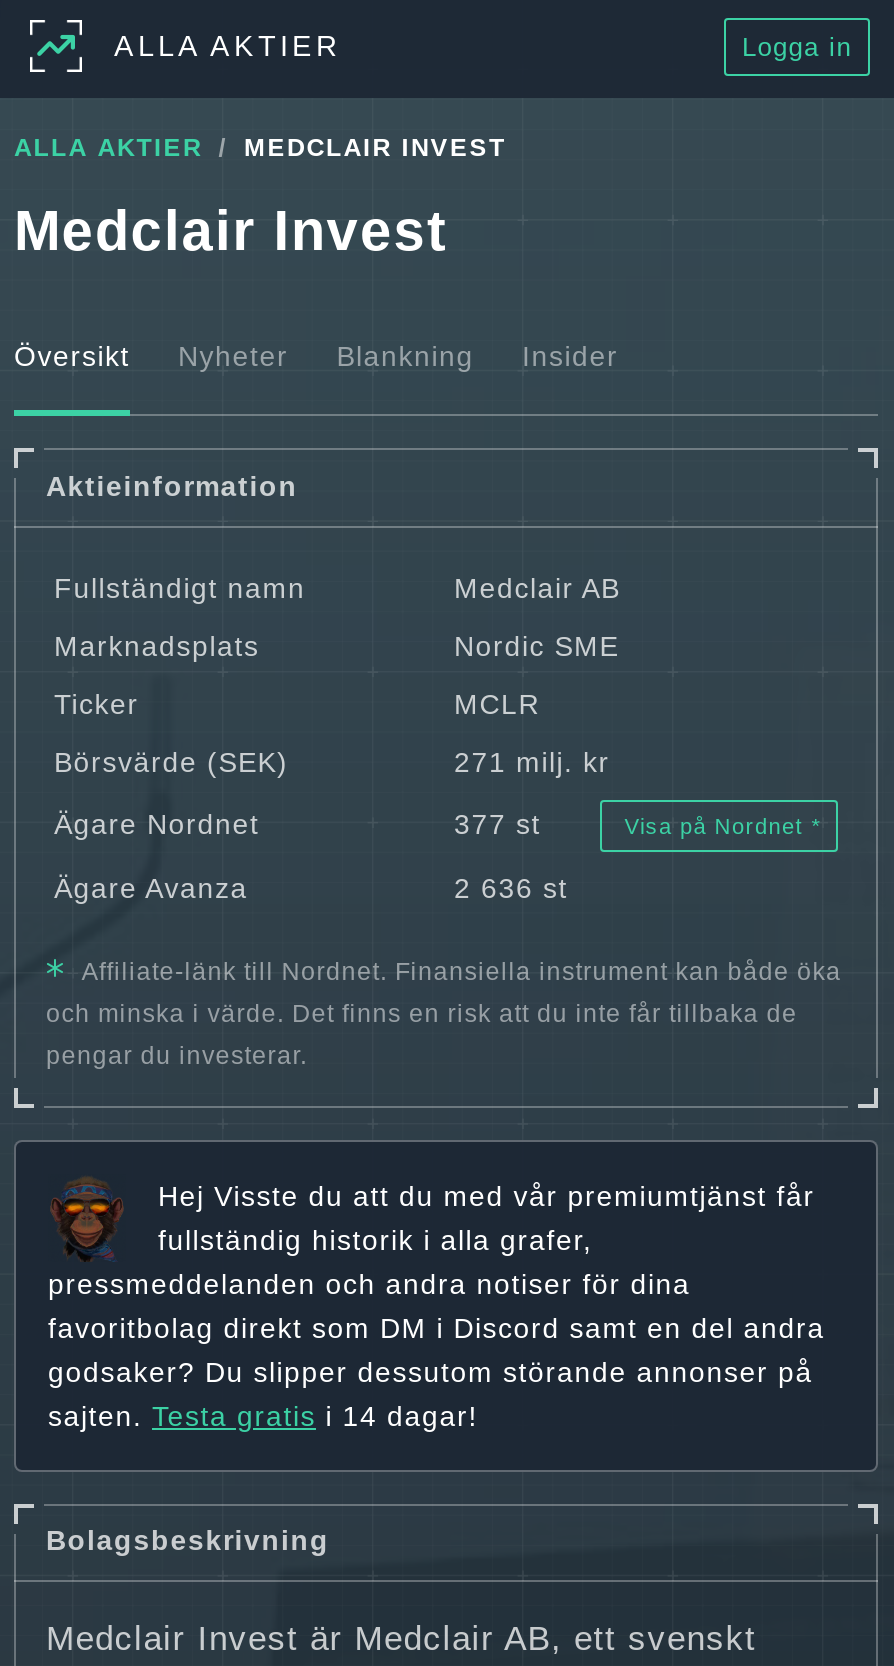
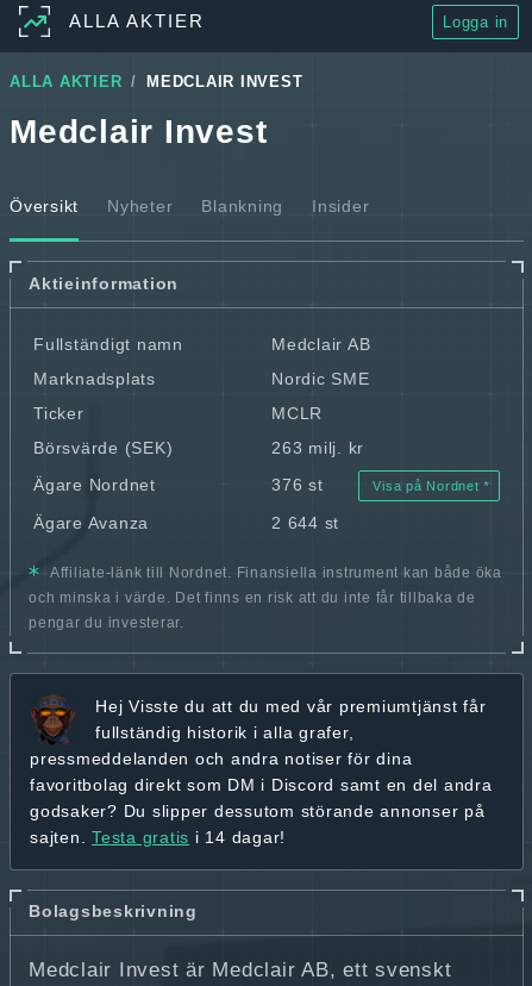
[454,745,610,777] 271 milj. kr -> [271,438,364,457] 263 milj. kr
[454,807,541,839] 377 st -> [271,475,323,494] 376 st
[454,871,568,903] 2 636 st -> [271,513,339,532] 2 644 st

